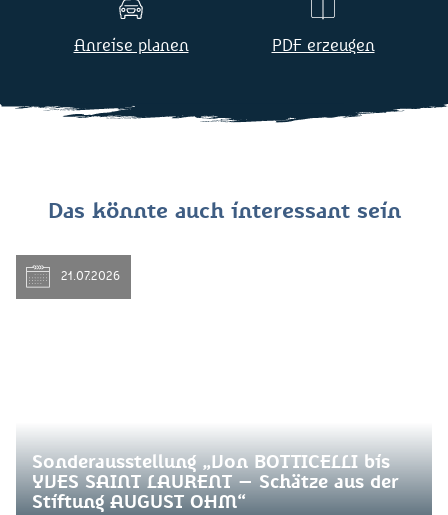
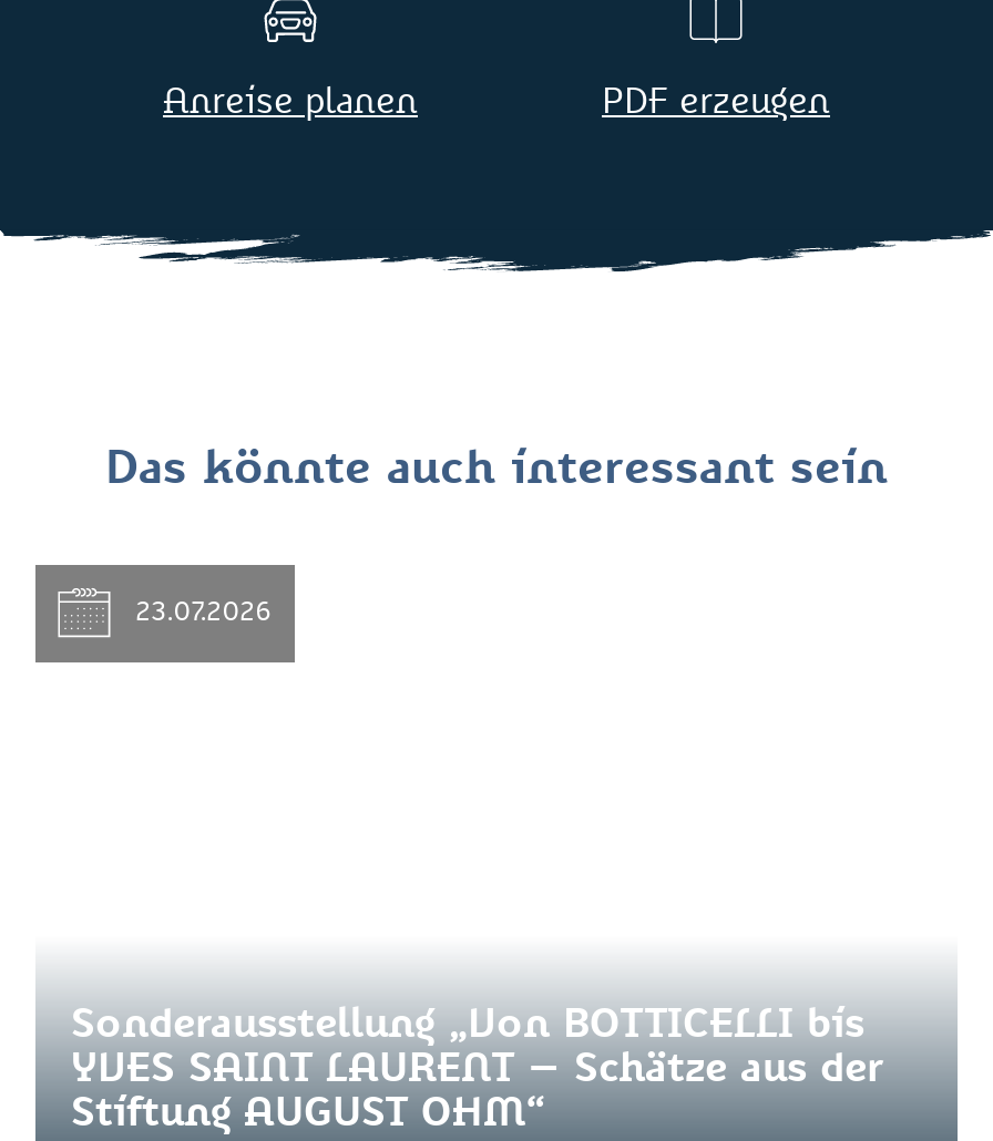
[61,270,120,283] 21.07.2026 -> [136,598,271,627] 23.07.2026

